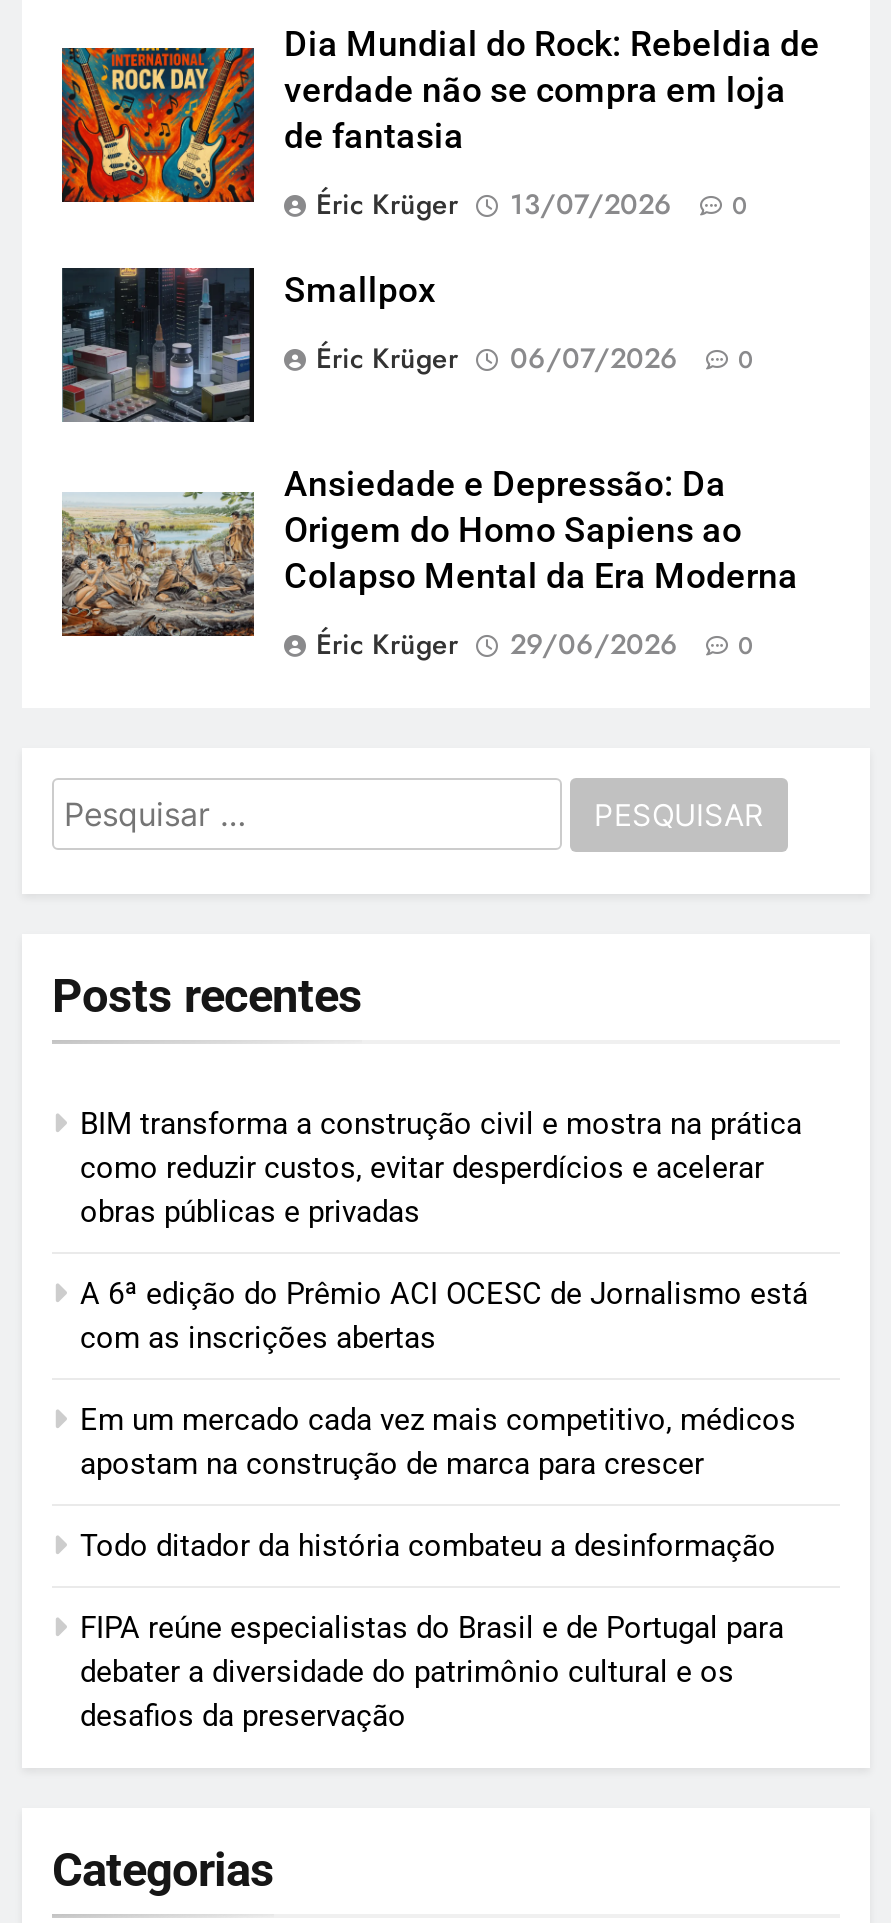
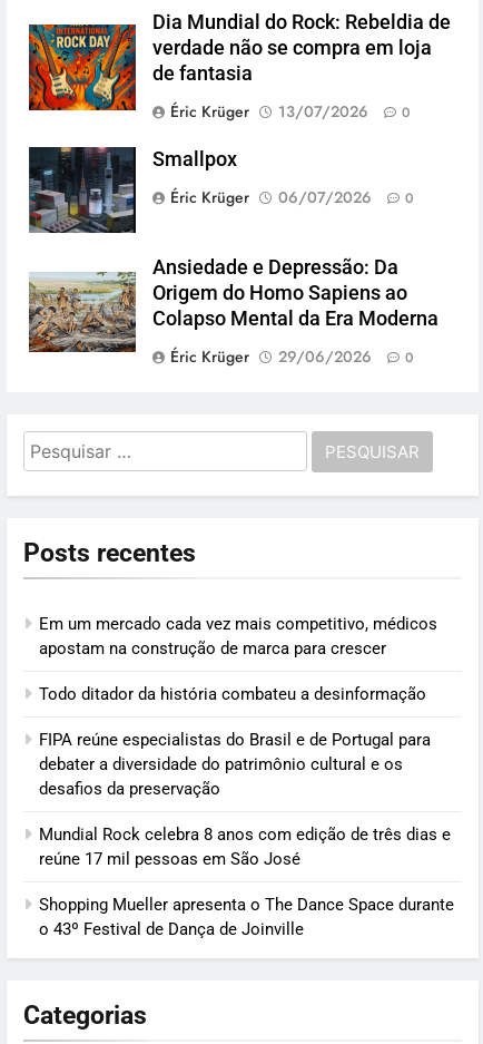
[80,1106,808,1356] BIM transforma a construção civil e mostra na prática | como reduzir custos, evitar desperdícios e acelerar | obras públicas e privadas | A 6ª edição do Prêmio ACI OCESC de Jornalismo está | com as inscrições abertas -> none
moved [80,1402,796,1734] -> [39,614,437,799]: Em um mercado cada vez mais competitivo, médicos | apostam na construção de marca para crescer | Todo ditador da história combateu a desinformação | FIPA reúne especialistas do Brasil e de Portugal para | debater a diversidade do patrimônio cultural e os | desafios da preservação
none -> [39,825,454,939] Mundial Rock celebra 8 anos com edição de três dias e | reúne 17 mil pessoas em São José | Shopping Mueller apresenta o The Dance Space durante | o 43º Festival de Dança de Joinville

